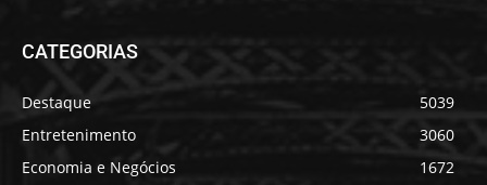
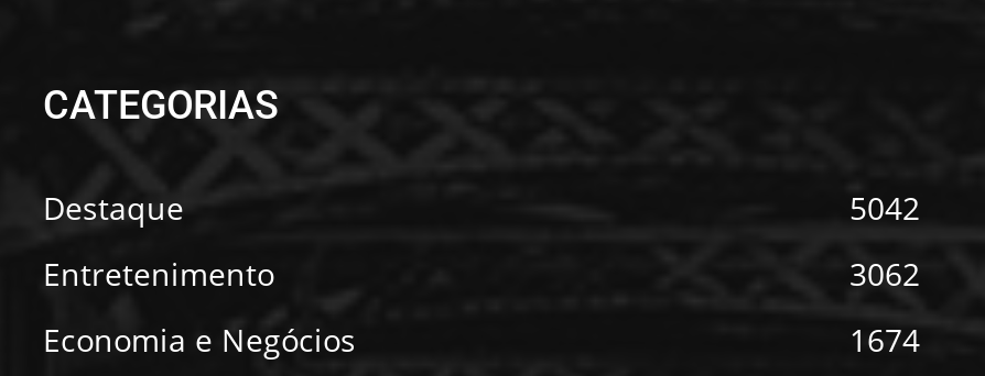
[420,92,454,112] 5039 -> [849,187,920,228] 5042
[420,124,454,145] 3060 -> [849,253,920,294] 3062
[420,157,454,177] 1672 -> [849,319,920,360] 1674

